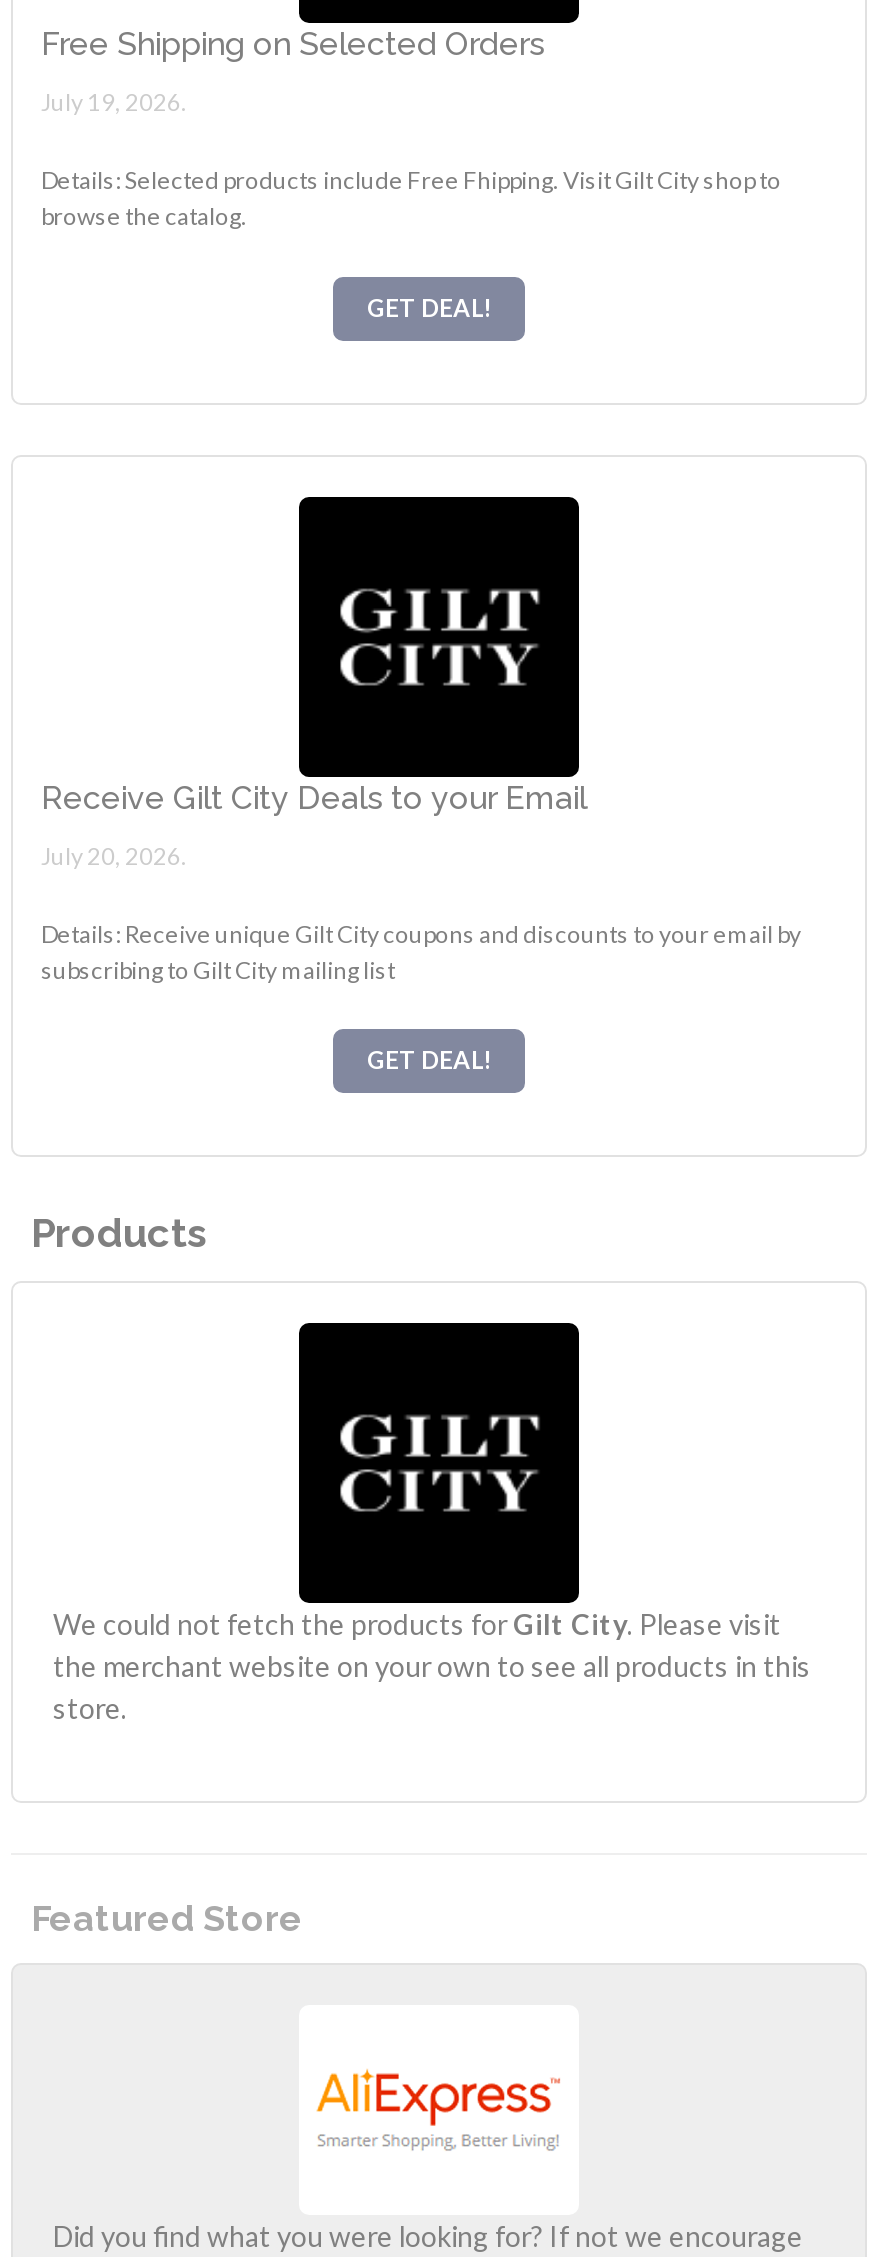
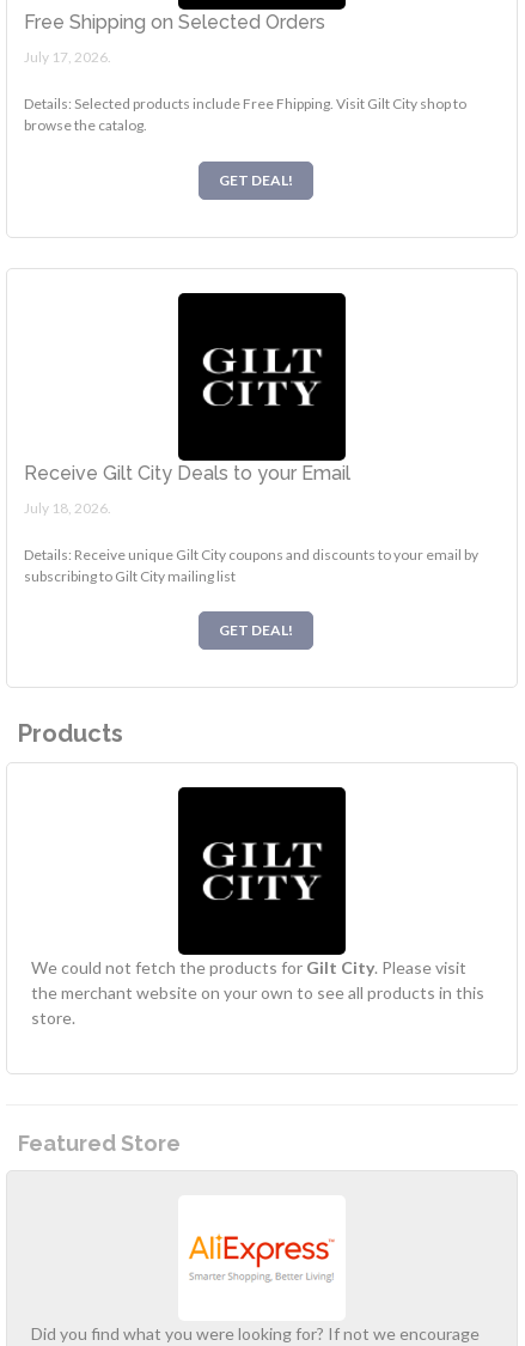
[41,87,187,117] July 19, 2026. -> [24,48,111,66] July 17, 2026.
[41,840,187,870] July 20, 2026. -> [24,498,111,516] July 18, 2026.

